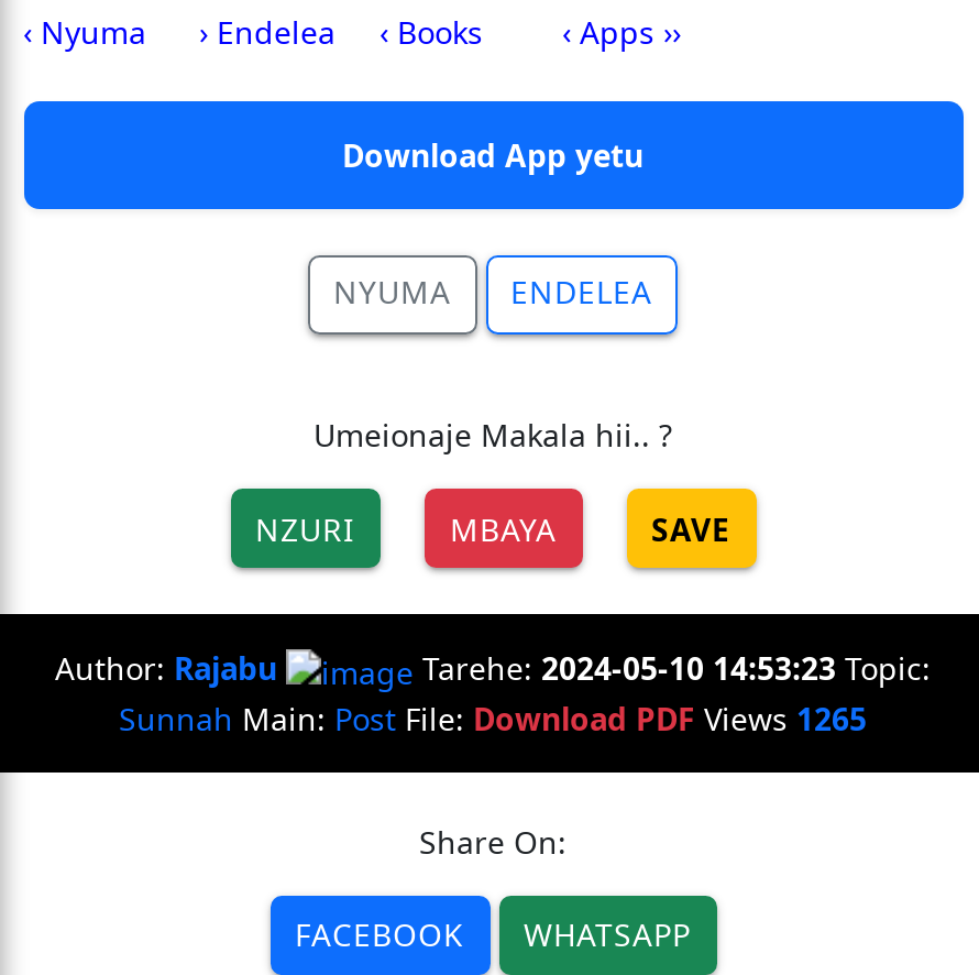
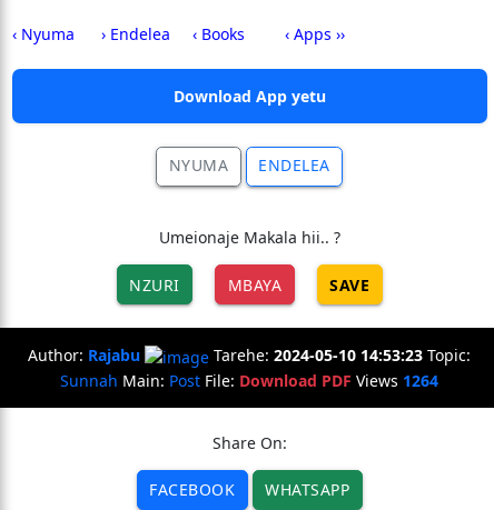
[119,697,867,739] Sunnah Main: Post File: Download PDF Views 1265 -> [60,370,438,391] Sunnah Main: Post File: Download PDF Views 1264

